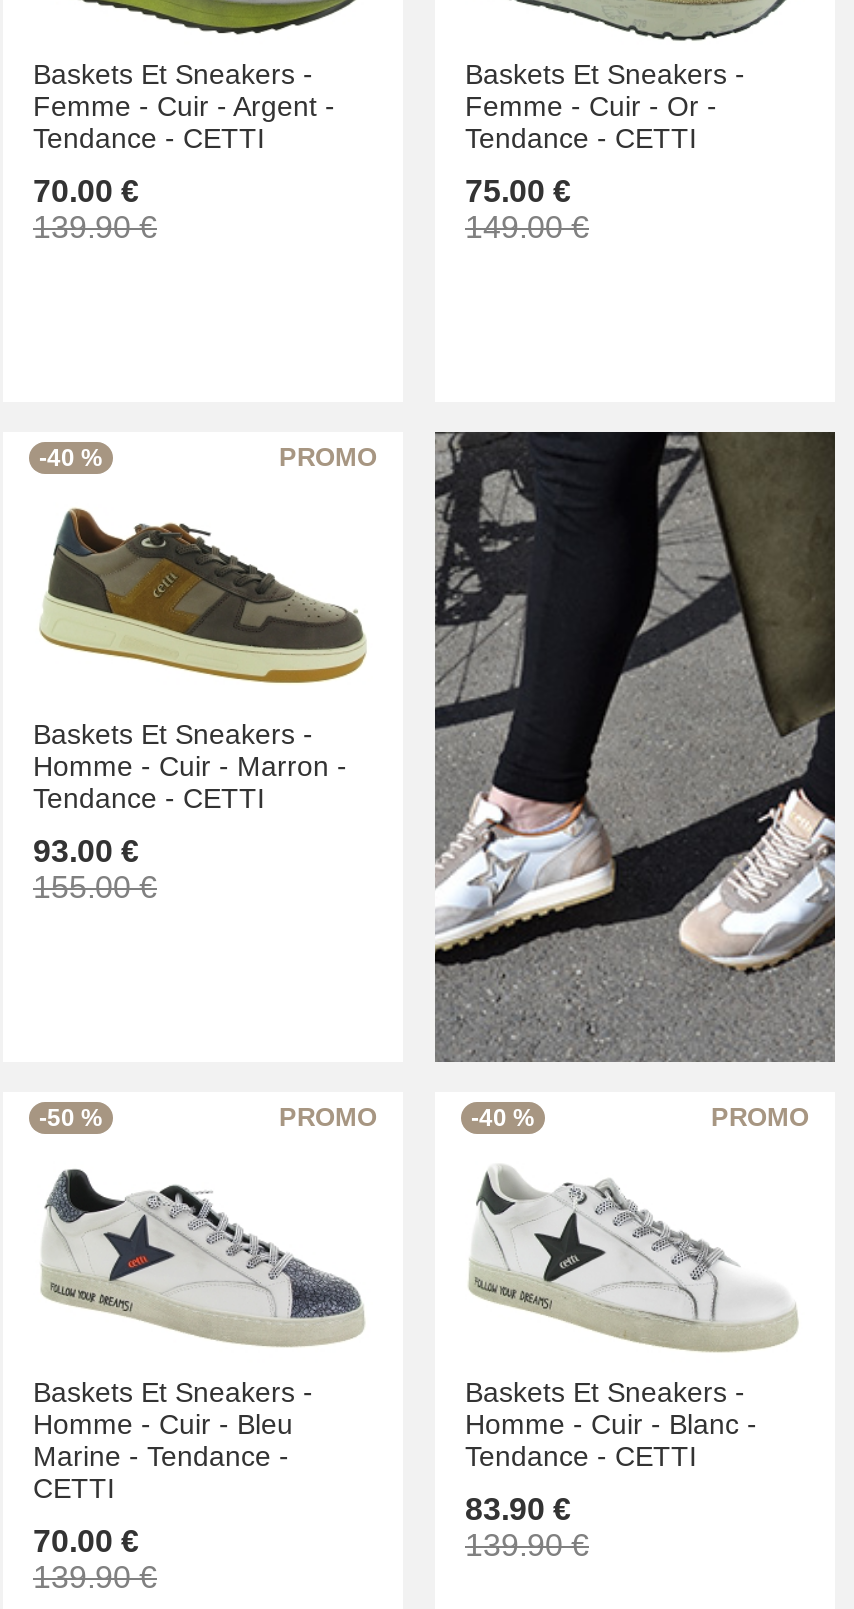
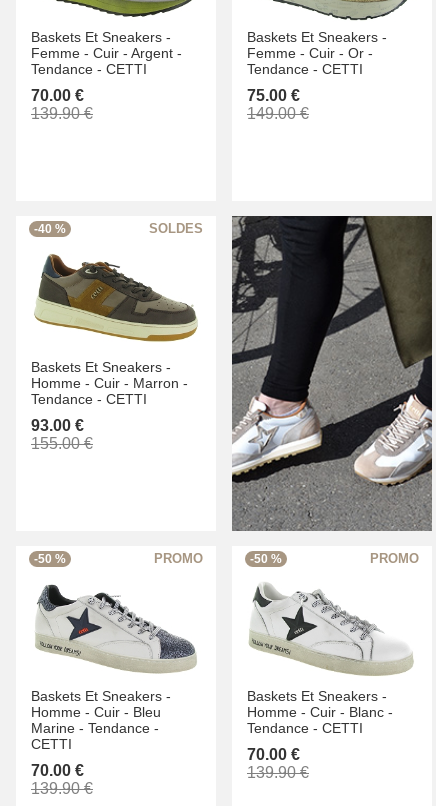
[471,1103,535,1131] -40 % -> [250,552,282,566] -50 %
[465,1493,571,1527] 83.90 € -> [247,746,300,763] 70.00 €

